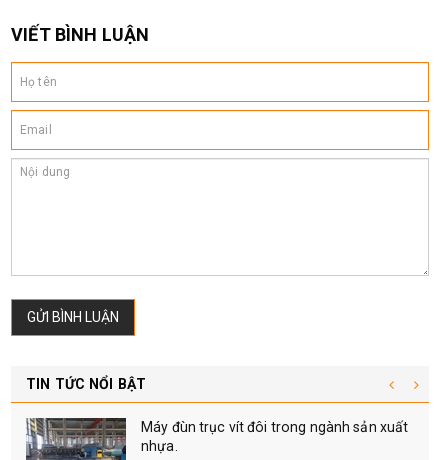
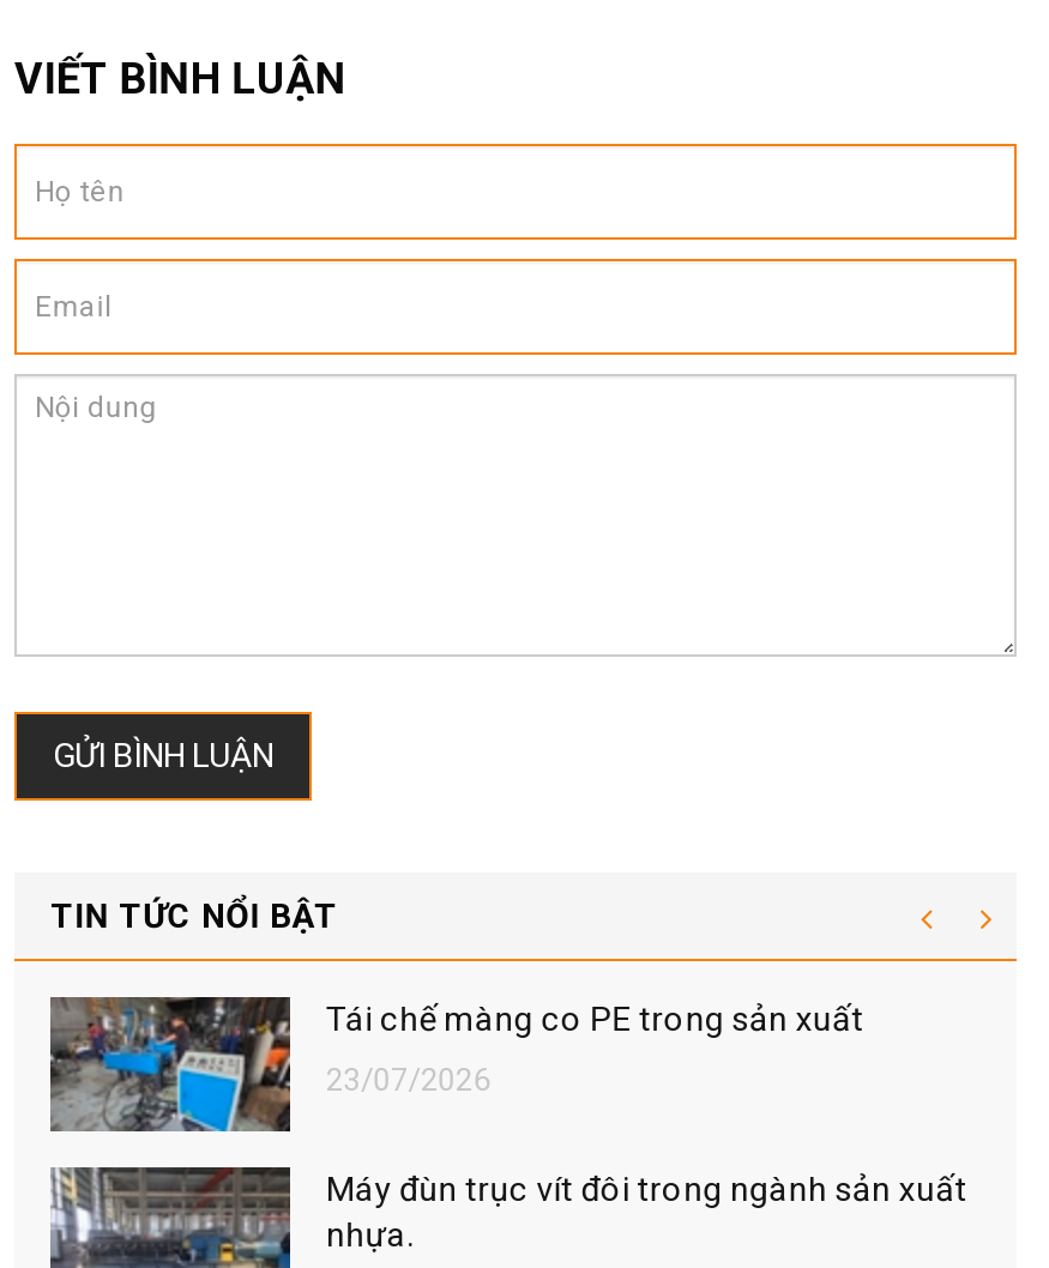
none -> [48,997,864,1134] [image] | Tái chế màng co PE trong sản xuất | 23/07/2026

